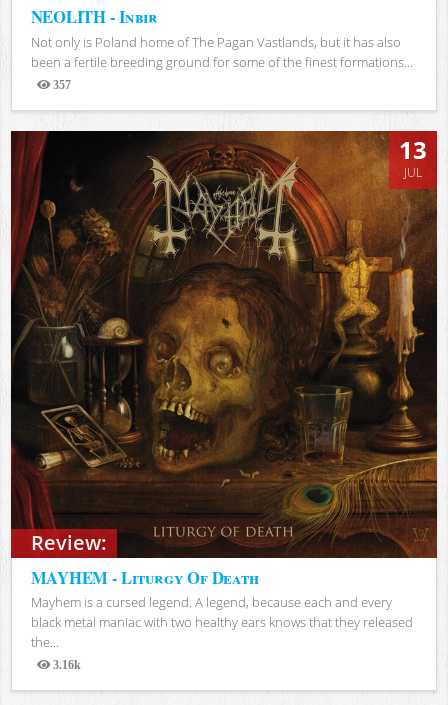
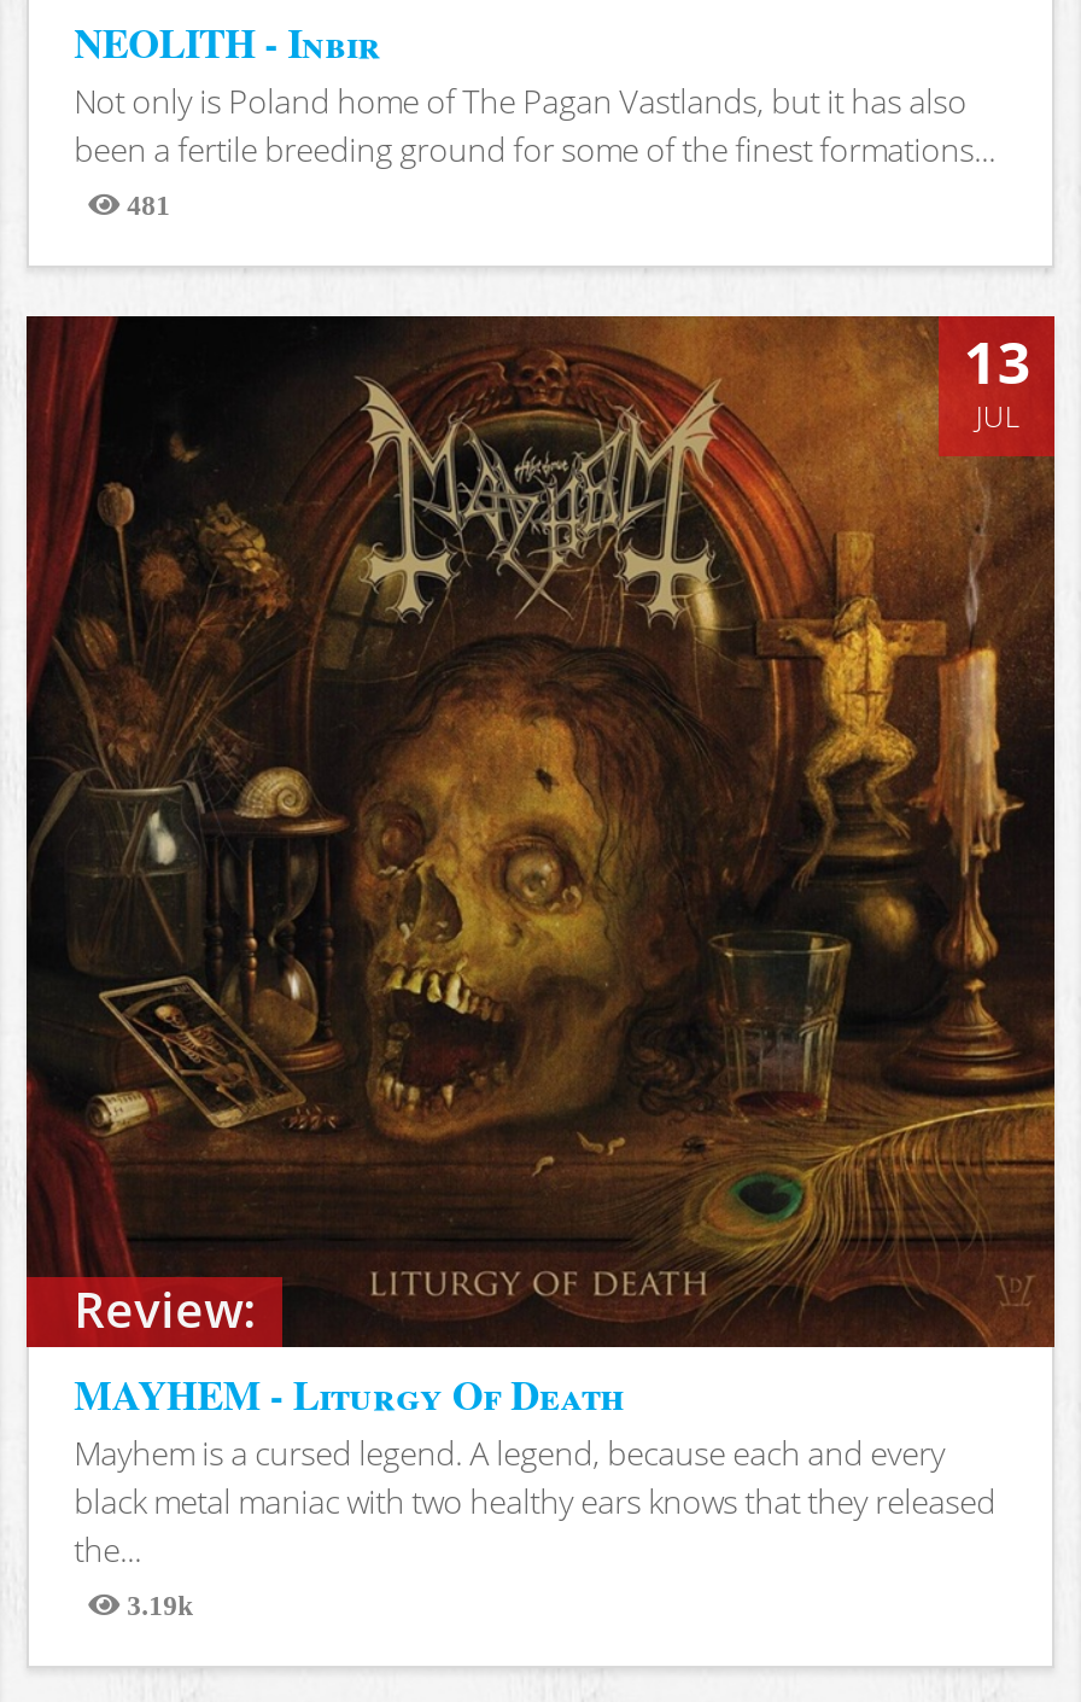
[50,79,71,90] 357 -> [120,191,171,217] 481
[50,659,81,670] 3.16k -> [120,1591,195,1618] 3.19k

